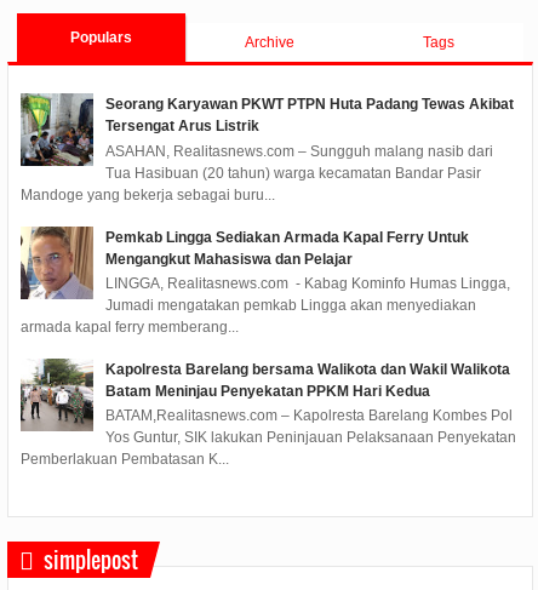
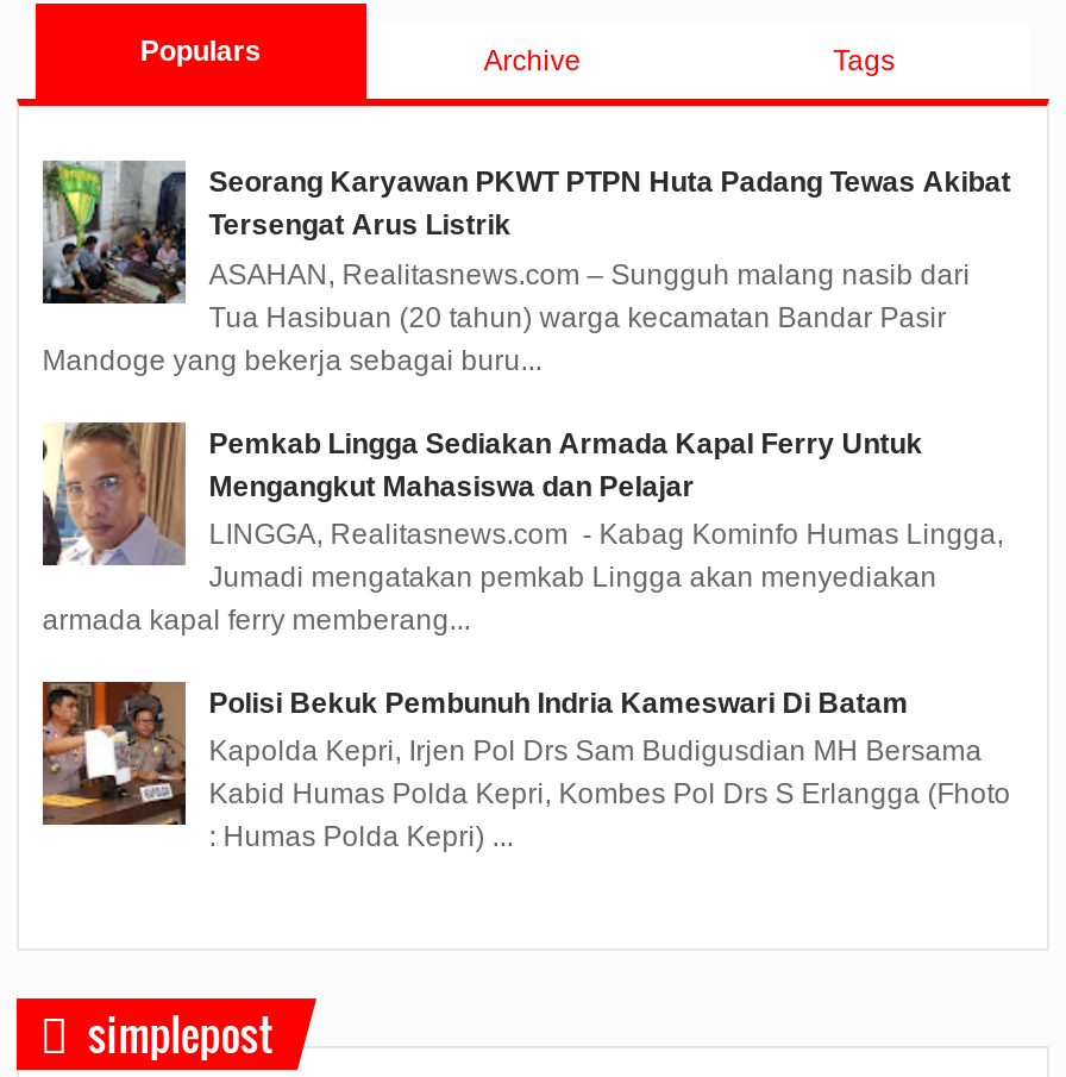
[21,359,510,431] [image] | Kapolresta Barelang bersama Walikota dan Wakil Walikota | Batam Meninjau Penyekatan PPKM Hari Kedua -> [40,680,908,803] [image] | Polisi Bekuk Pembunuh Indria Kameswari Di Batam
[20,407,516,468] BATAM,Realitasnews.com – Kapolresta Barelang Kombes Pol | Yos Guntur, SIK lakukan Peninjauan Pelaksanaan Penyekatan | Pemberlakuan Pembatasan K... -> [209,735,1011,854] Kapolda Kepri, Irjen Pol Drs Sam Budigusdian MH Bersama | Kabid Humas Polda Kepri, Kombes Pol Drs S Erlangga (Fhoto | : Humas Polda Kepri) ...

